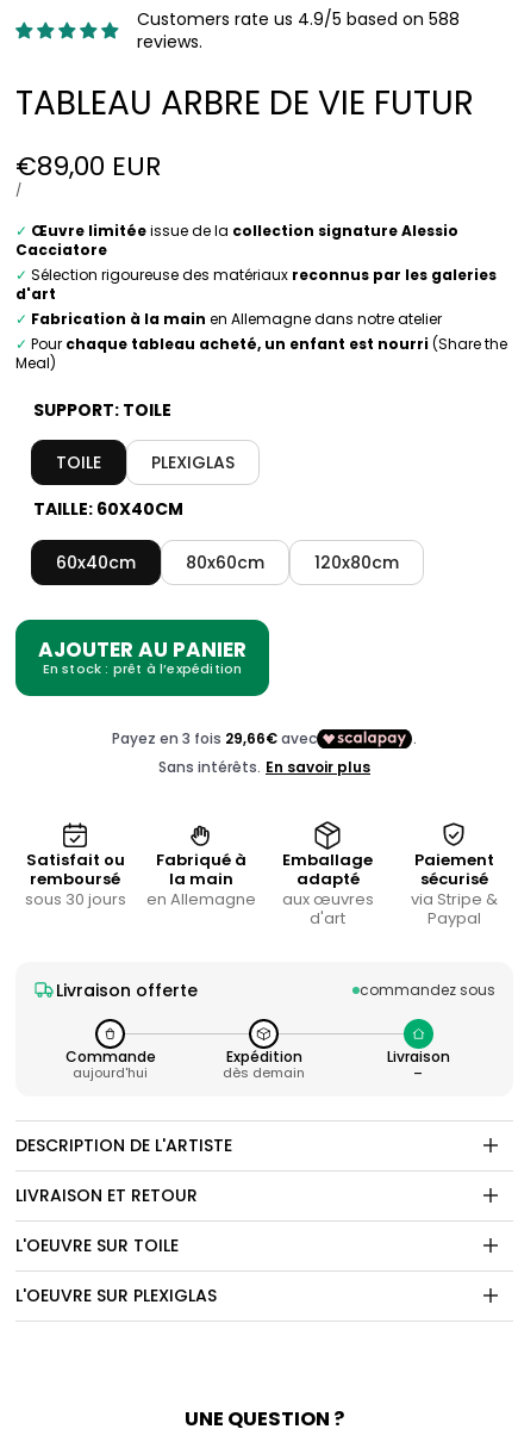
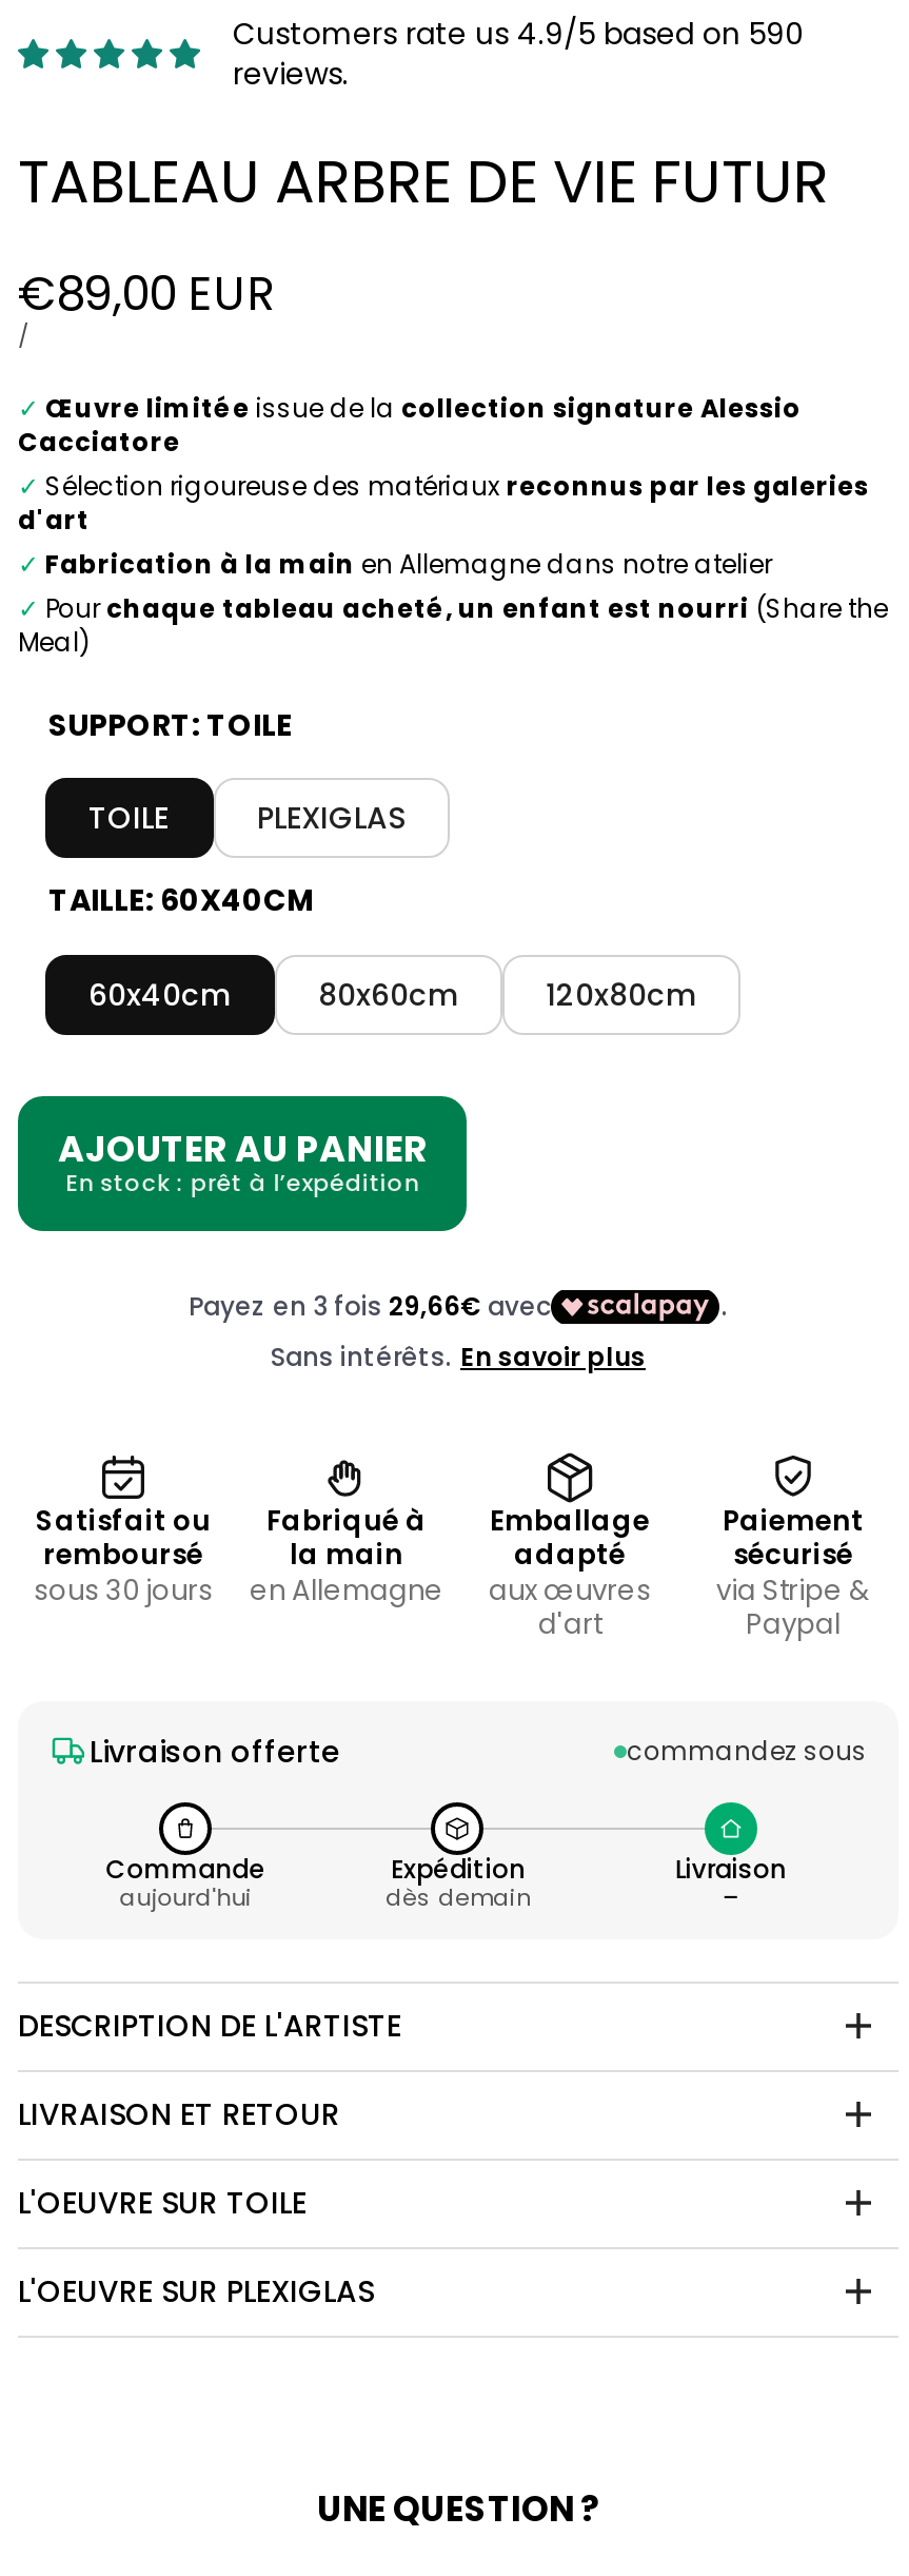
[137,7,460,30] Customers rate us 4.9/5 based on 588 -> [233,12,804,54] Customers rate us 4.9/5 based on 590

